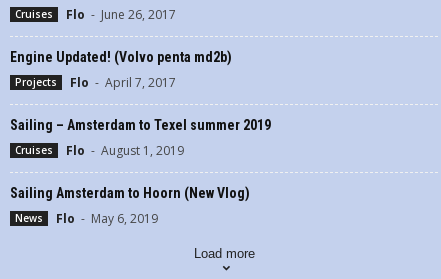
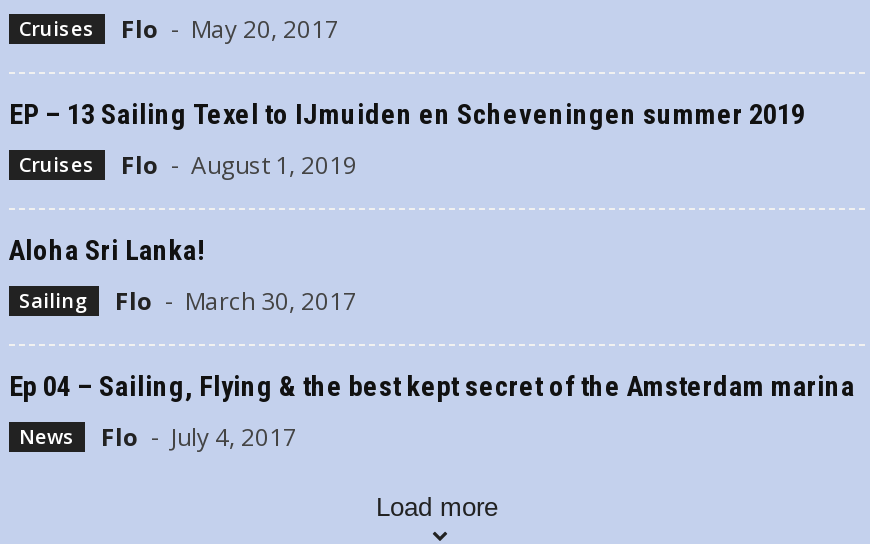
[10,6,271,133] Flo - June 26, 2017 | Engine Updated! (Volvo penta md2b) | Projects | Flo - April 7, 2017 | Sailing – Amsterdam to Texel summer 2019 -> [9,13,805,131] Flo - May 20, 2017 | EP – 13 Sailing Texel to IJmuiden en Scheveningen summer 2019
moved [15,142,184,159] -> [19,149,357,183]: Cruises | Flo - August 1, 2019
[10,185,250,201] Sailing Amsterdam to Hoorn (New Vlog) -> [9,235,855,403] Aloha Sri Lanka! | Sailing | Flo - March 30, 2017 | Ep 04 – Sailing, Flying & the best kept secret of the Amsterdam marina
[15,210,158,227] News Flo - May 6, 2019 -> [19,421,297,455] News Flo - July 4, 2017

